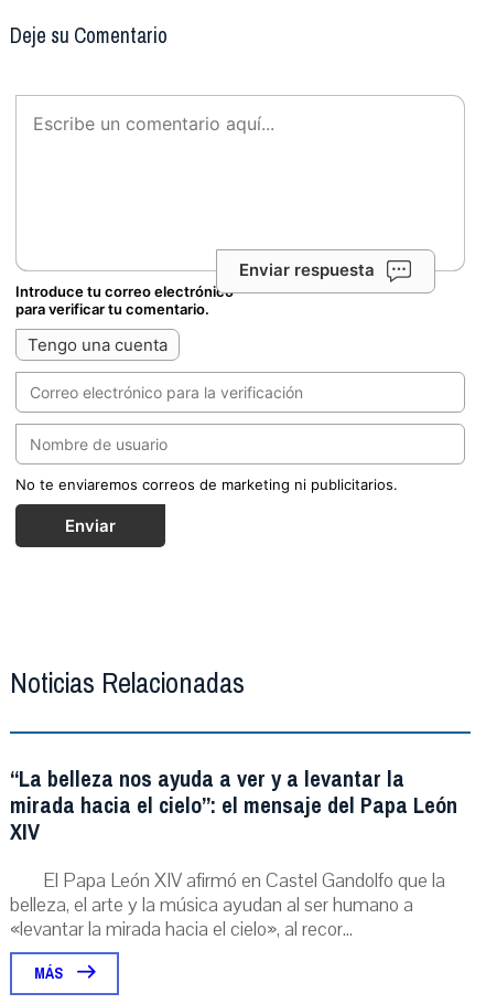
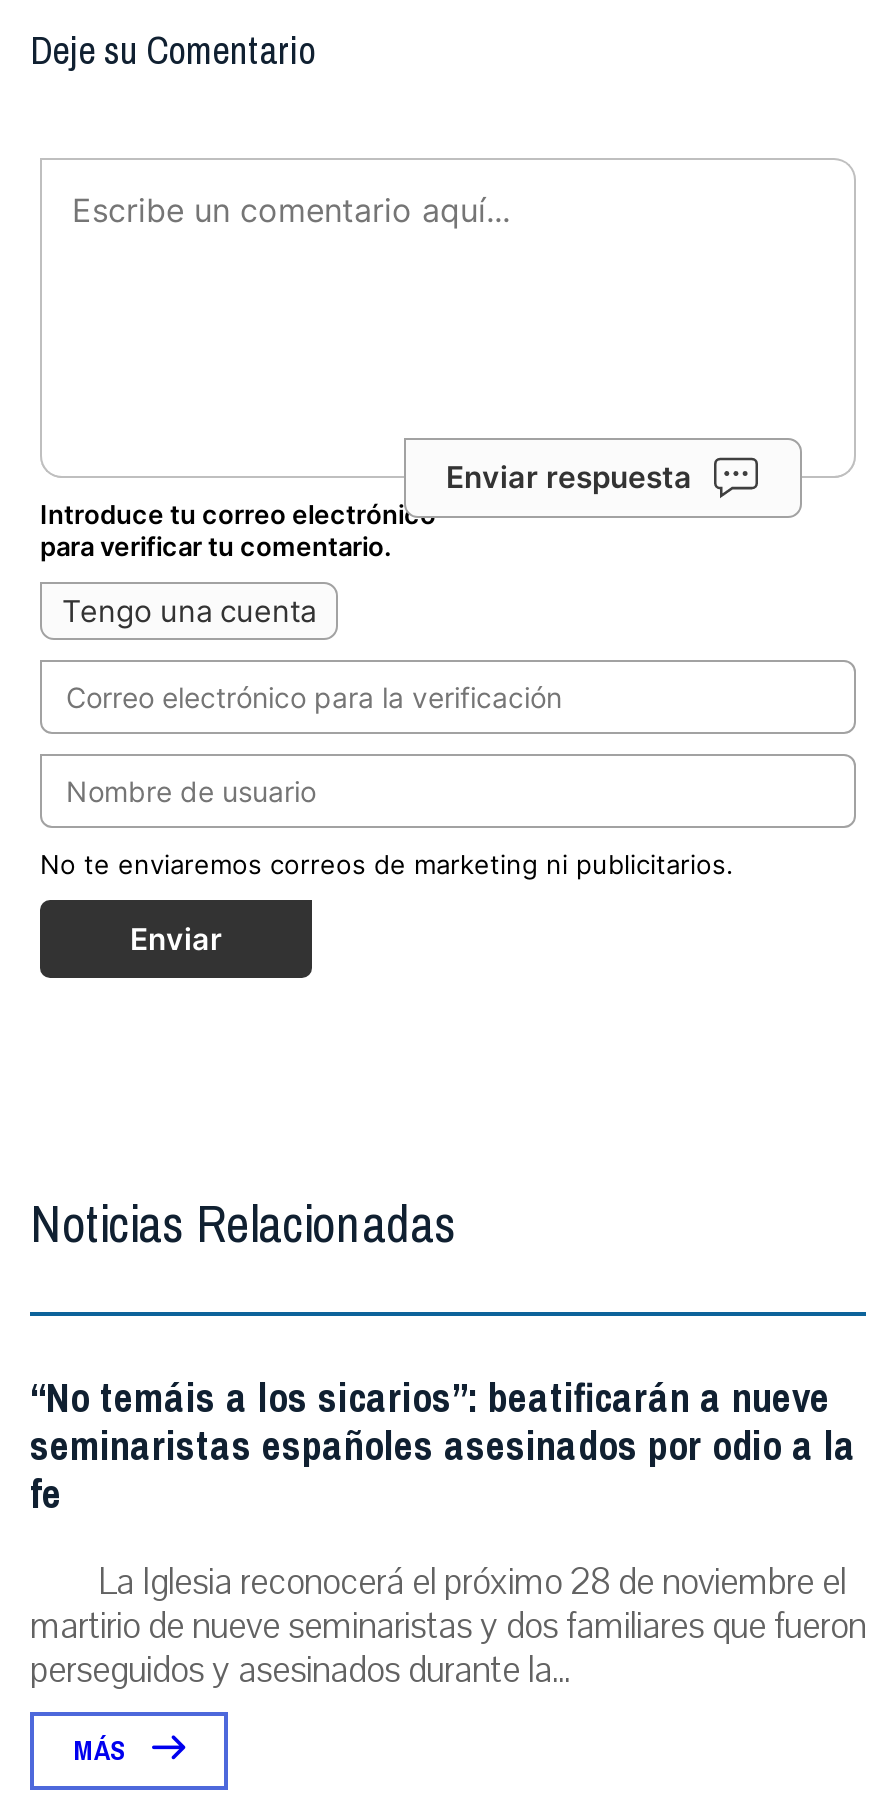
[10,759,457,942] “La belleza nos ayuda a ver y a levantar la | mirada hacia el cielo”: el mensaje del Papa León | XIV | El Papa León XIV afirmó en Castel Gandolfo que la | belleza, el arte y la música ayudan al ser humano a | «levantar la mirada hacia el cielo», al recor... -> [30,1363,866,1695] “No temáis a los sicarios”: beatificarán a nueve | seminaristas españoles asesinados por odio a la | fe | La Iglesia reconocerá el próximo 28 de noviembre el | martirio de nueve seminaristas y dos familiares que fueron | perseguidos y asesinados durante la...

